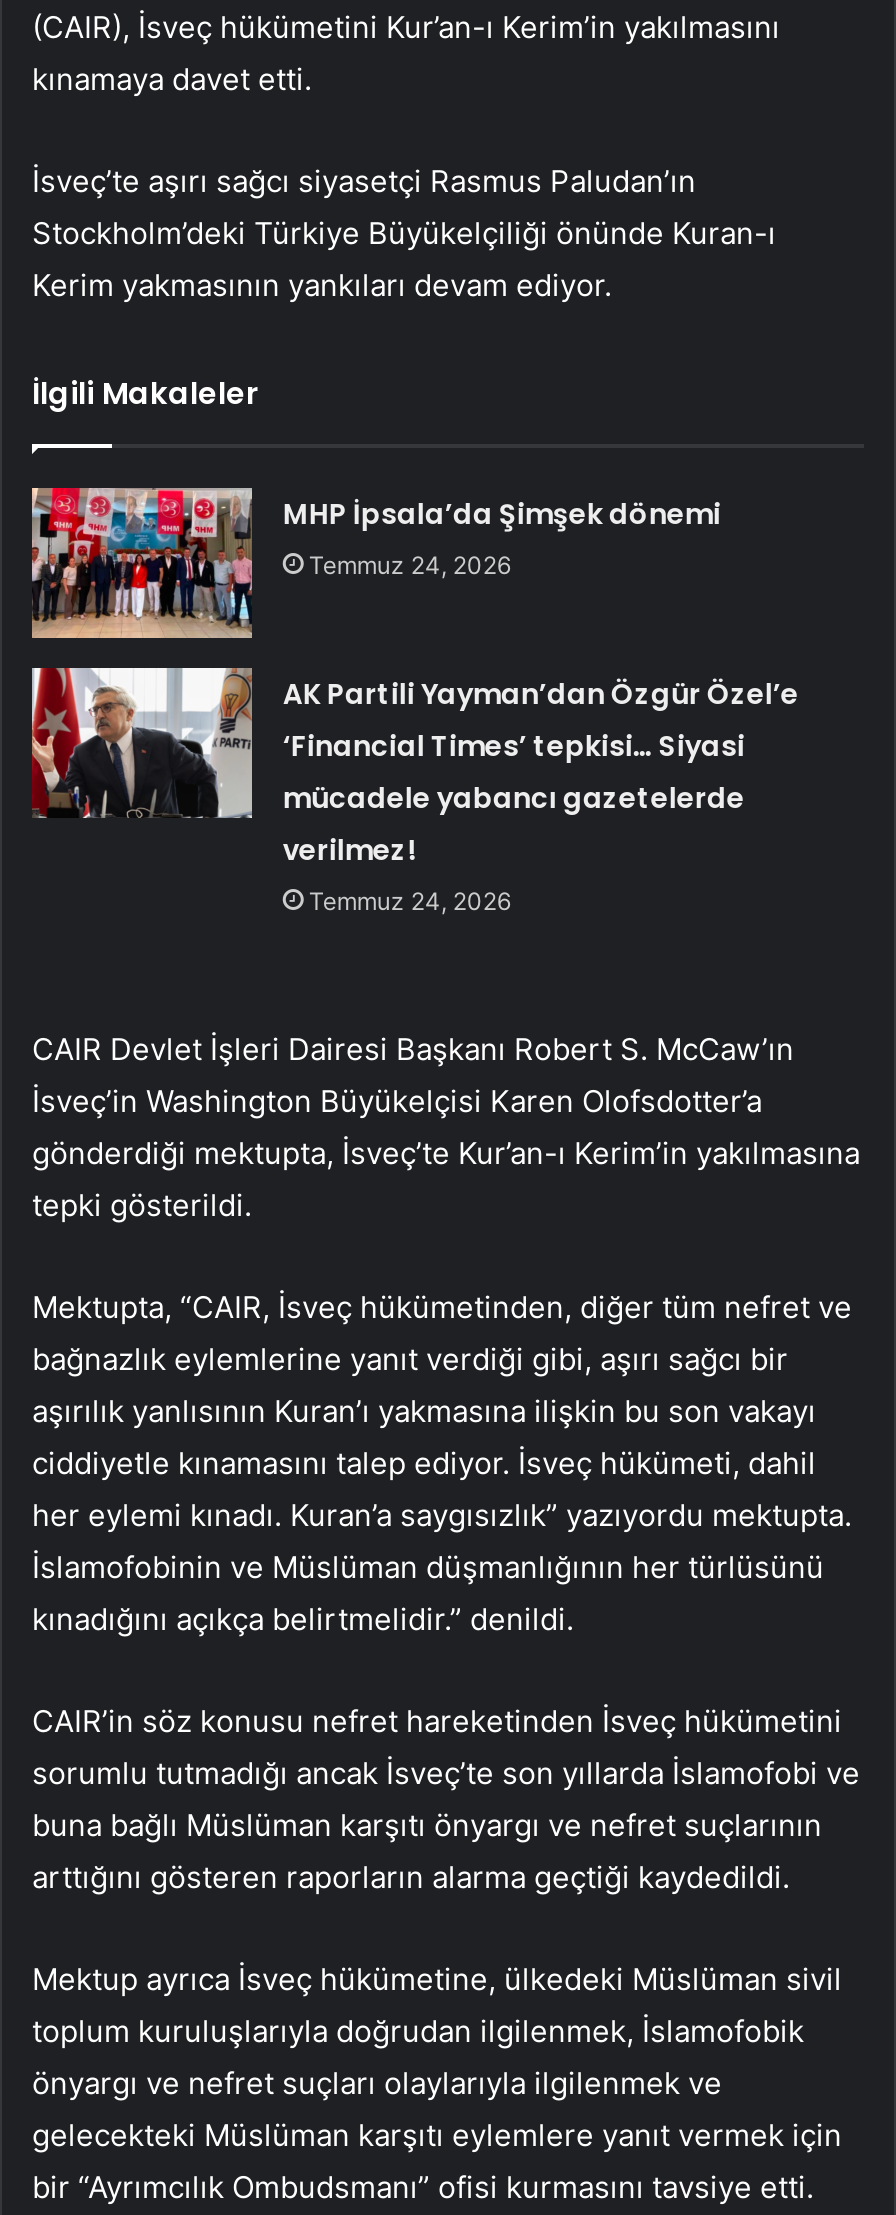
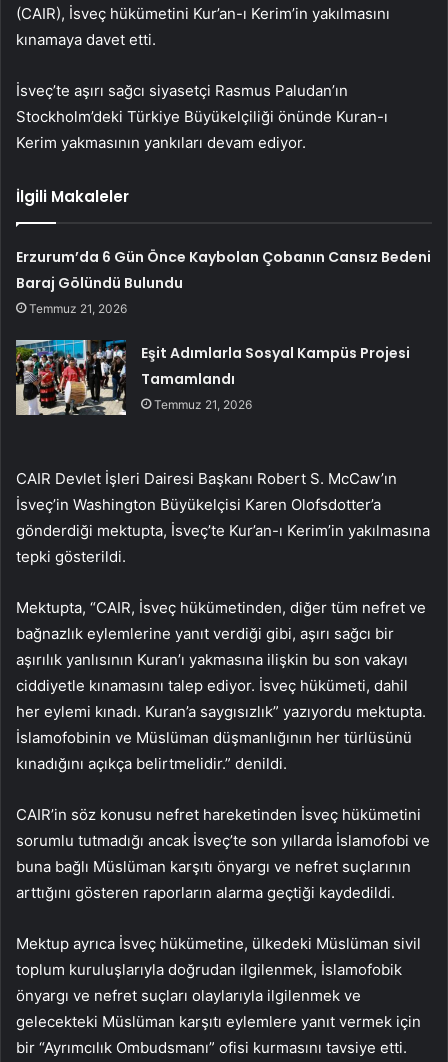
[283,493,721,579] MHP İpsala’da Şimşek dönemi | Temmuz 24, 2026 -> [16,247,431,316] Erzurum’da 6 Gün Önce Kaybolan Çobanın Cansız Bedeni | Baraj Gölündü Bulundu | Temmuz 21, 2026
[30,673,799,915] [image] | AK Partili Yayman’dan Özgür Özel’e | ‘Financial Times’ tepkisi… Siyasi | mücadele yabancı gazetelerde | verilmez! | Temmuz 24, 2026 -> [15,334,410,416] [image] | Eşit Adımlarla Sosyal Kampüs Projesi | Tamamlandı | Temmuz 21, 2026

